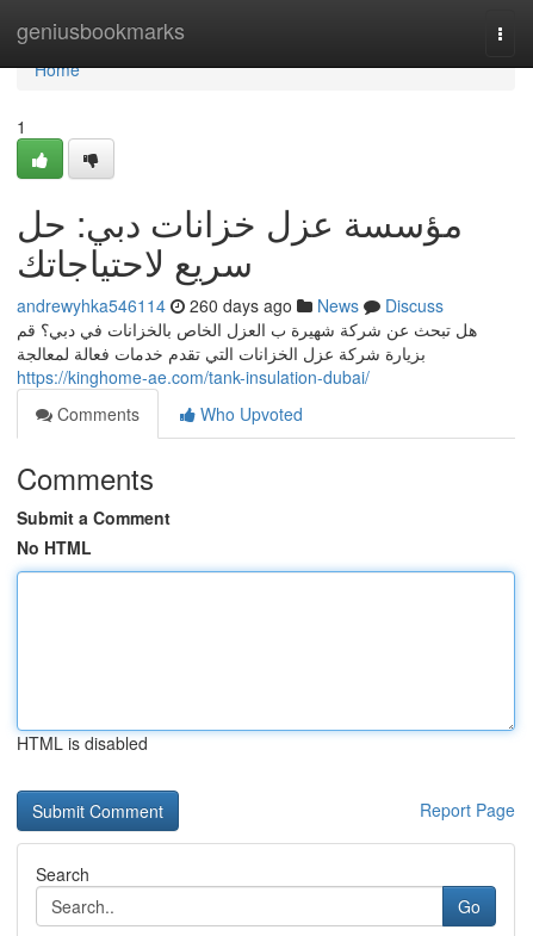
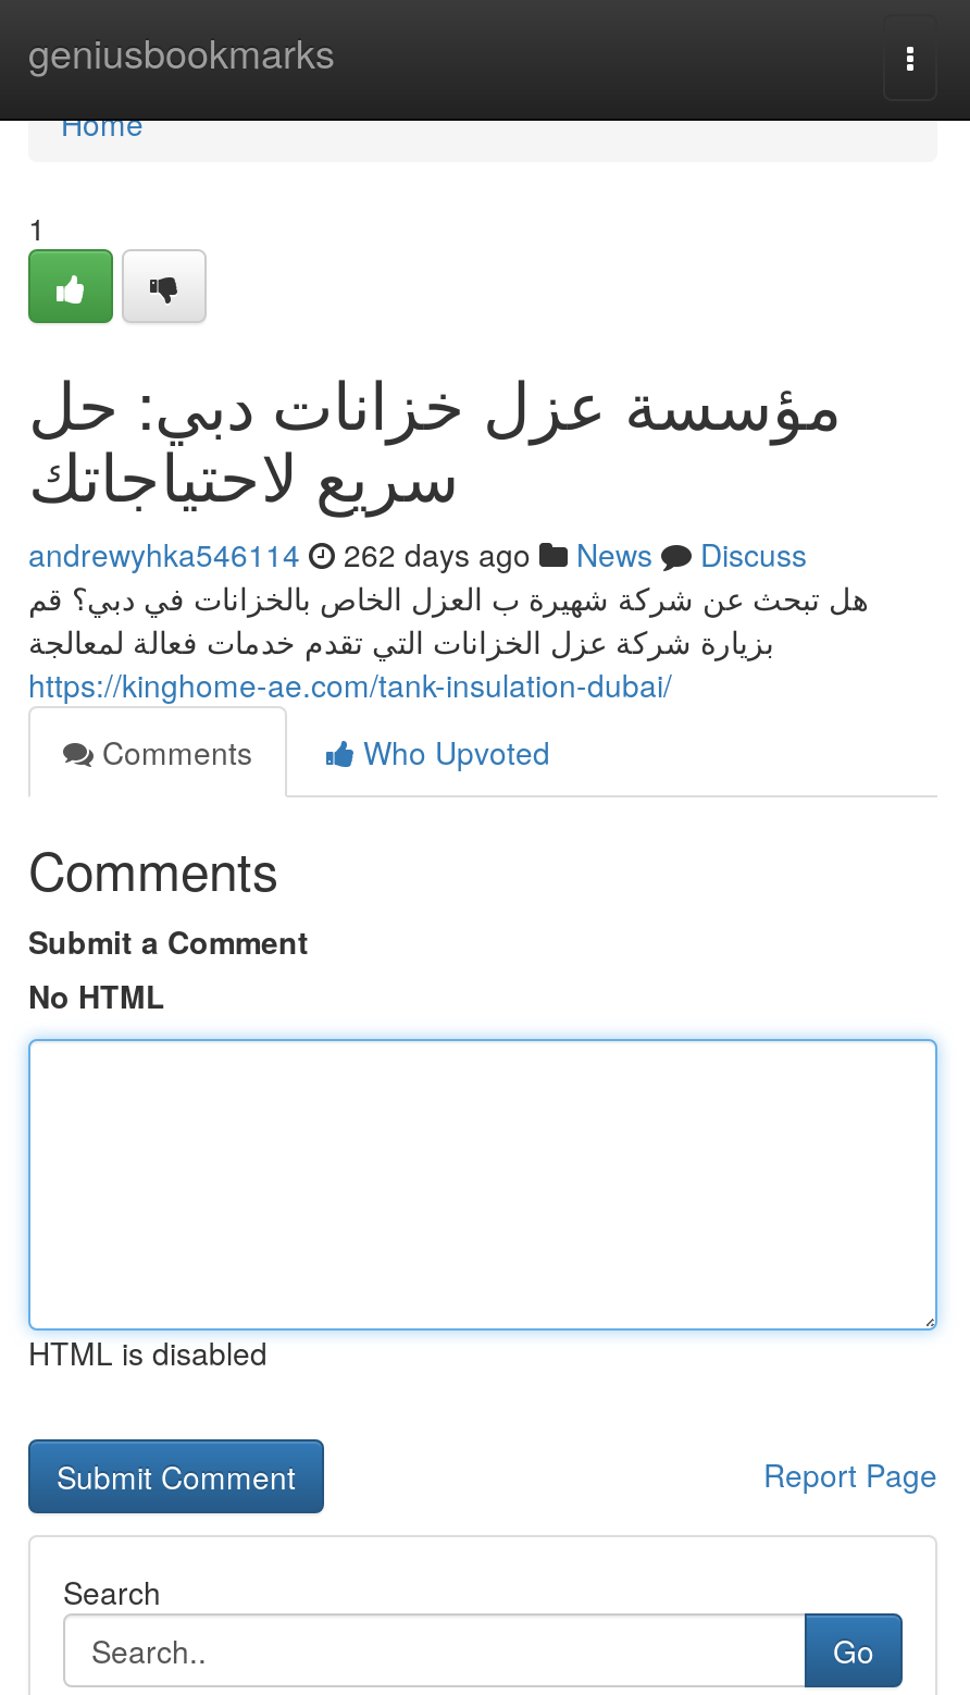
[17,293,444,317] andrewyhka546114 260 days ago News Discuss -> [28,532,807,576] andrewyhka546114 262 days ago News Discuss

